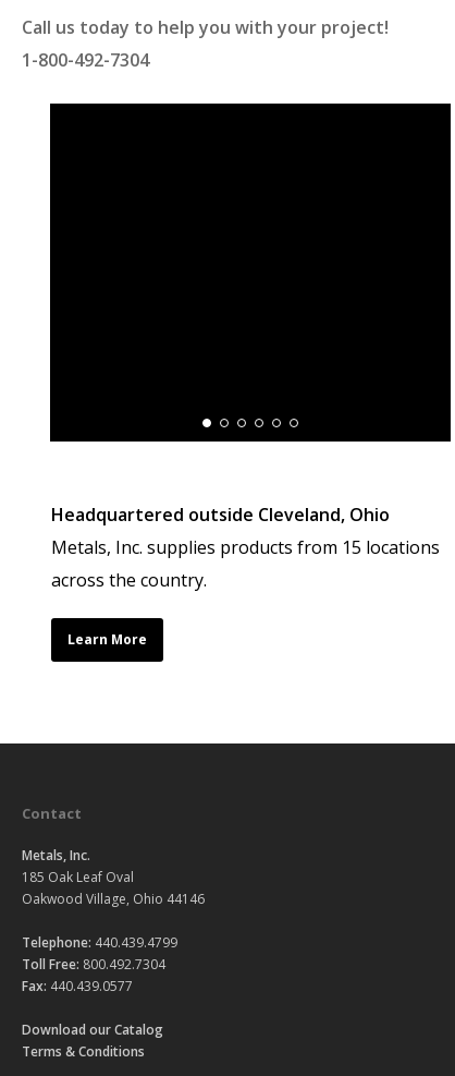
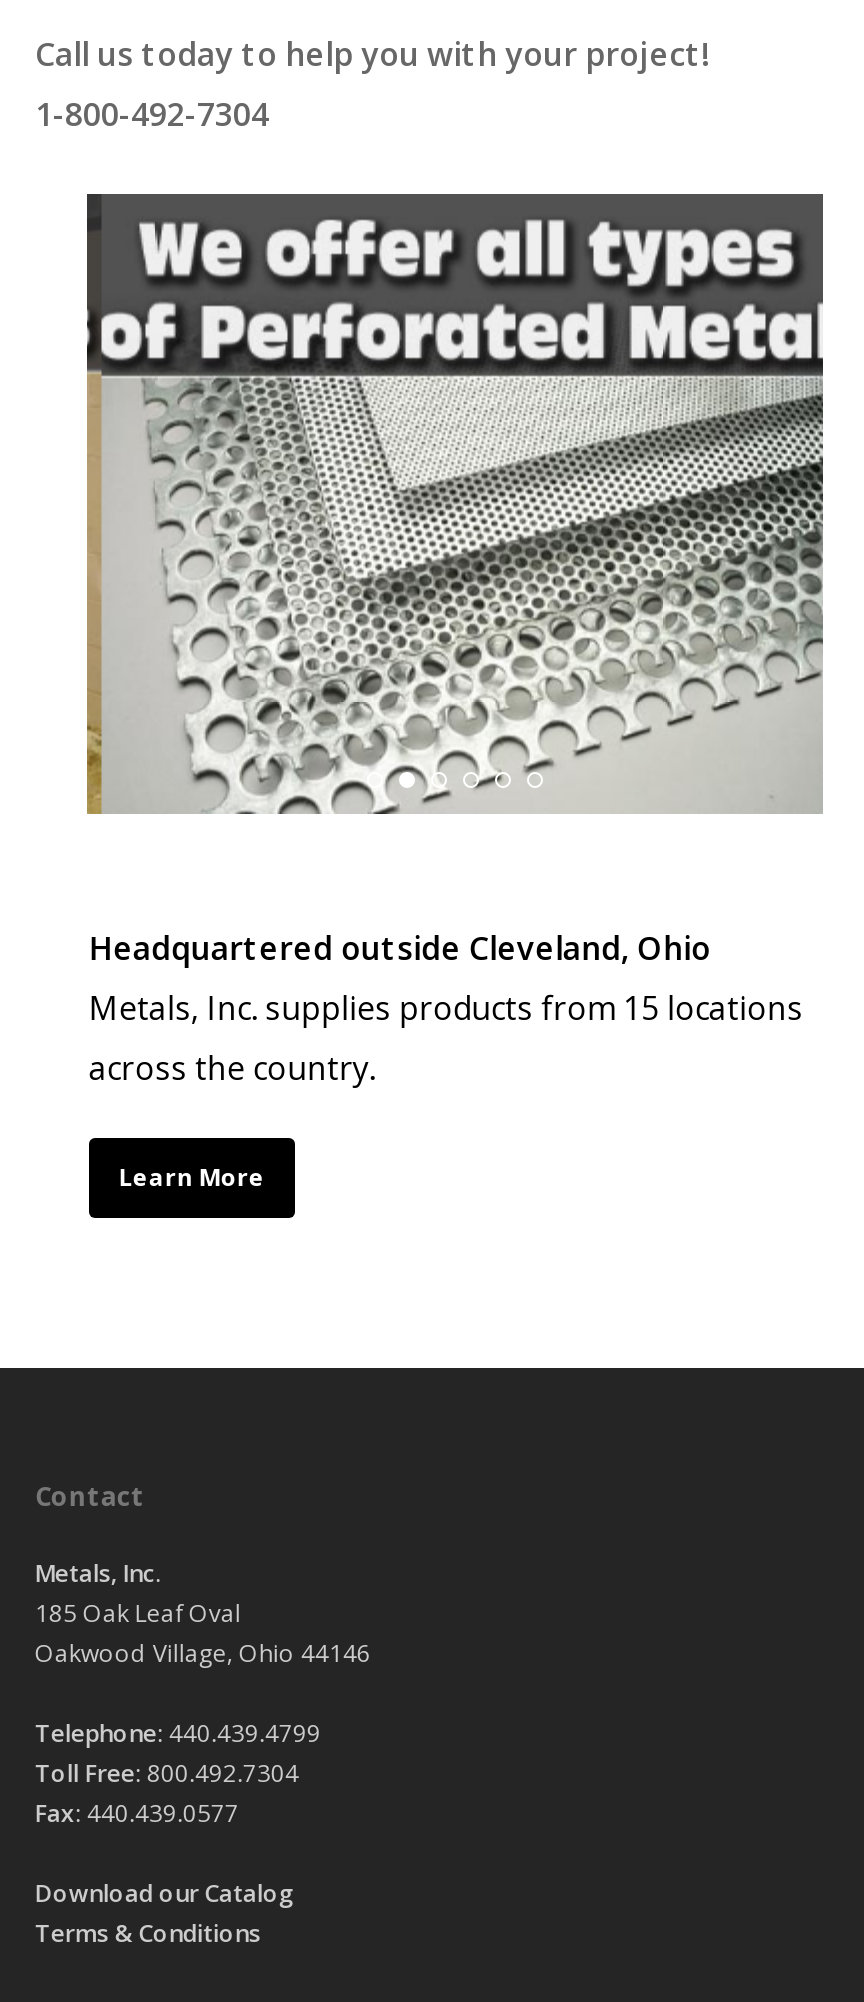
none -> [85,194,825,816] [image]

